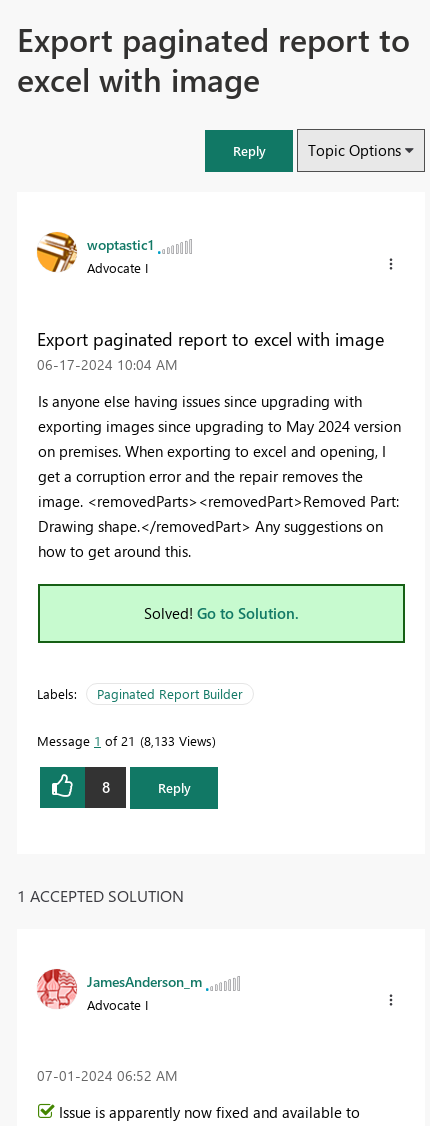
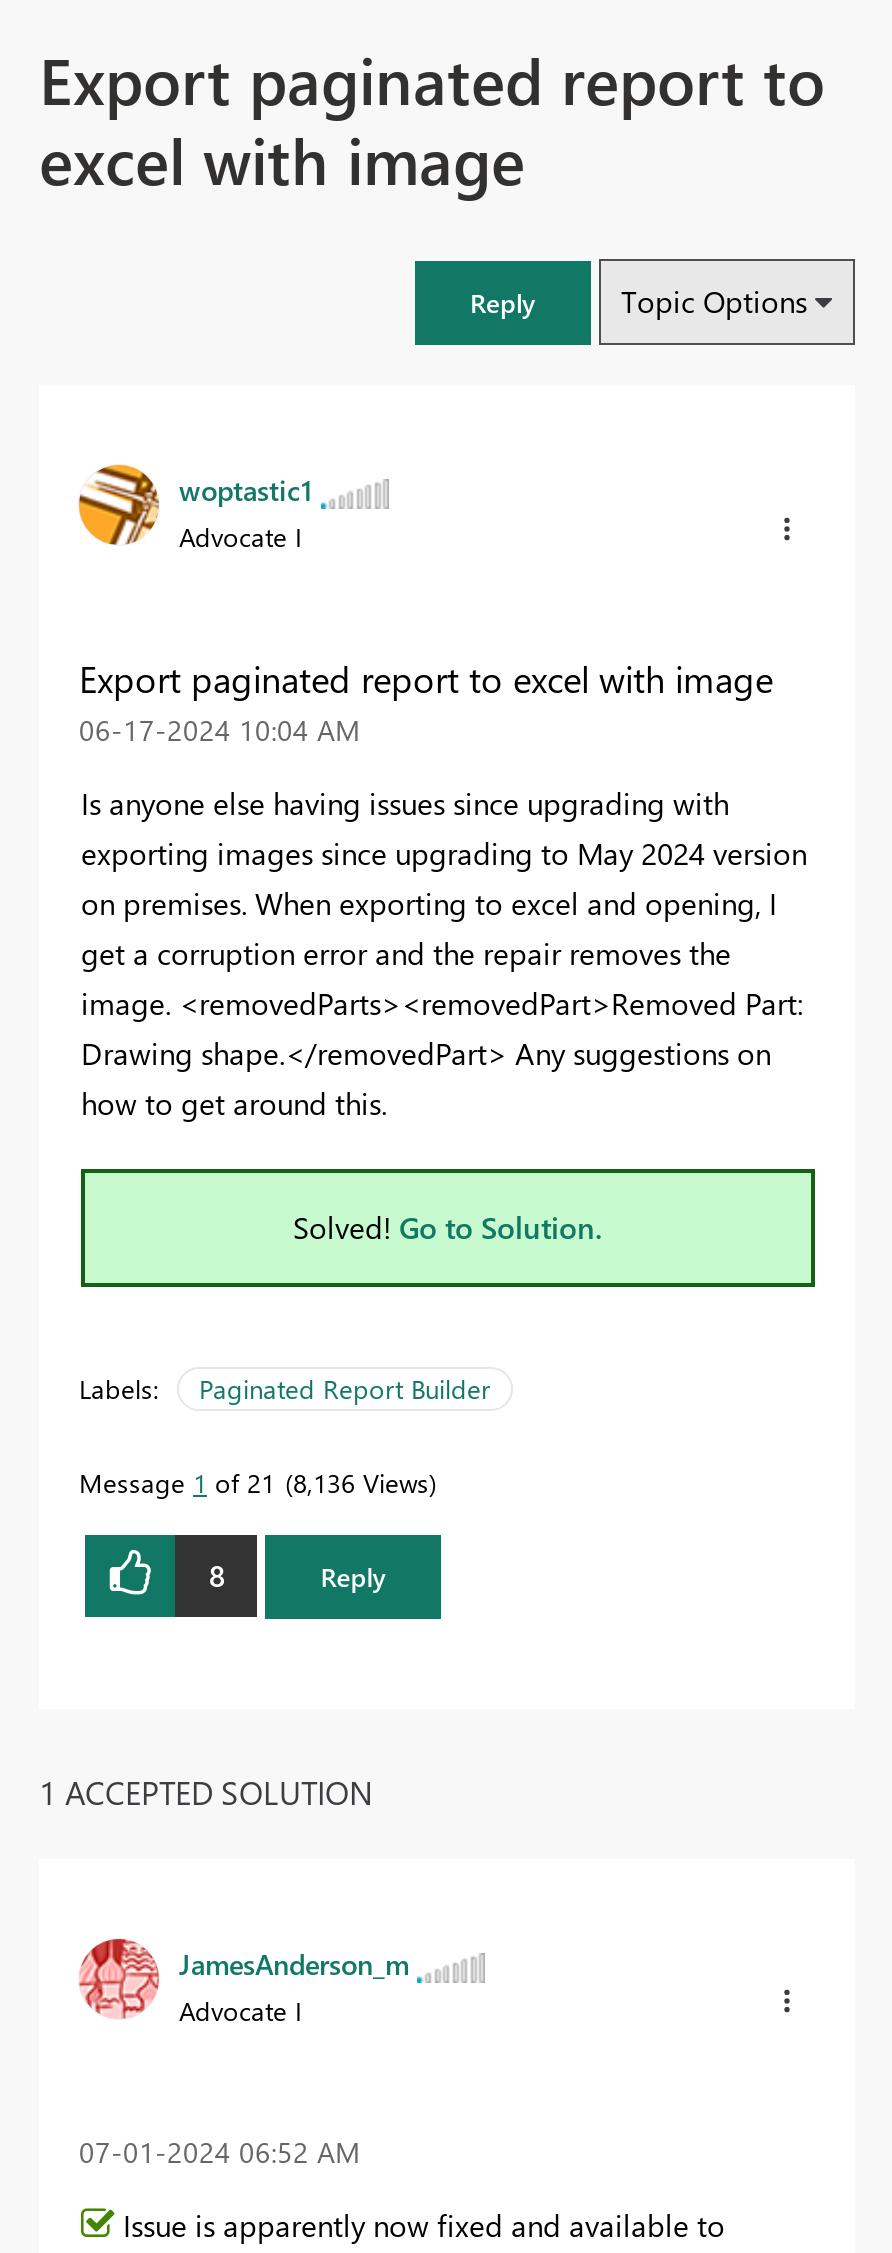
[37,732,212,749] Message 1 of 21 8,133 Views -> [79,1464,429,1498] Message 1 of 21 8,136 Views

